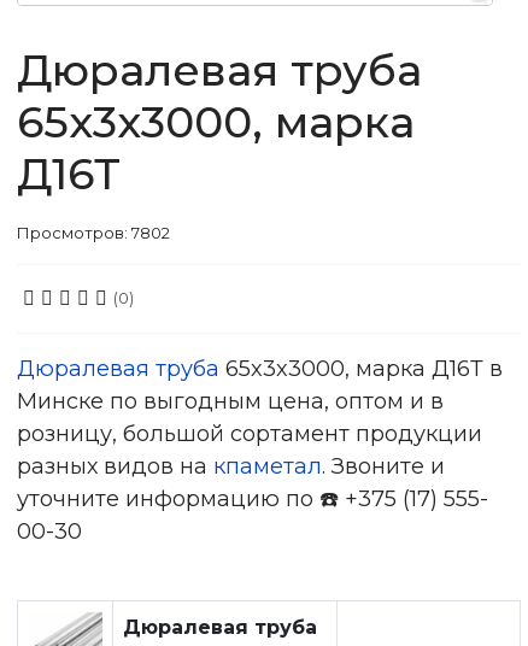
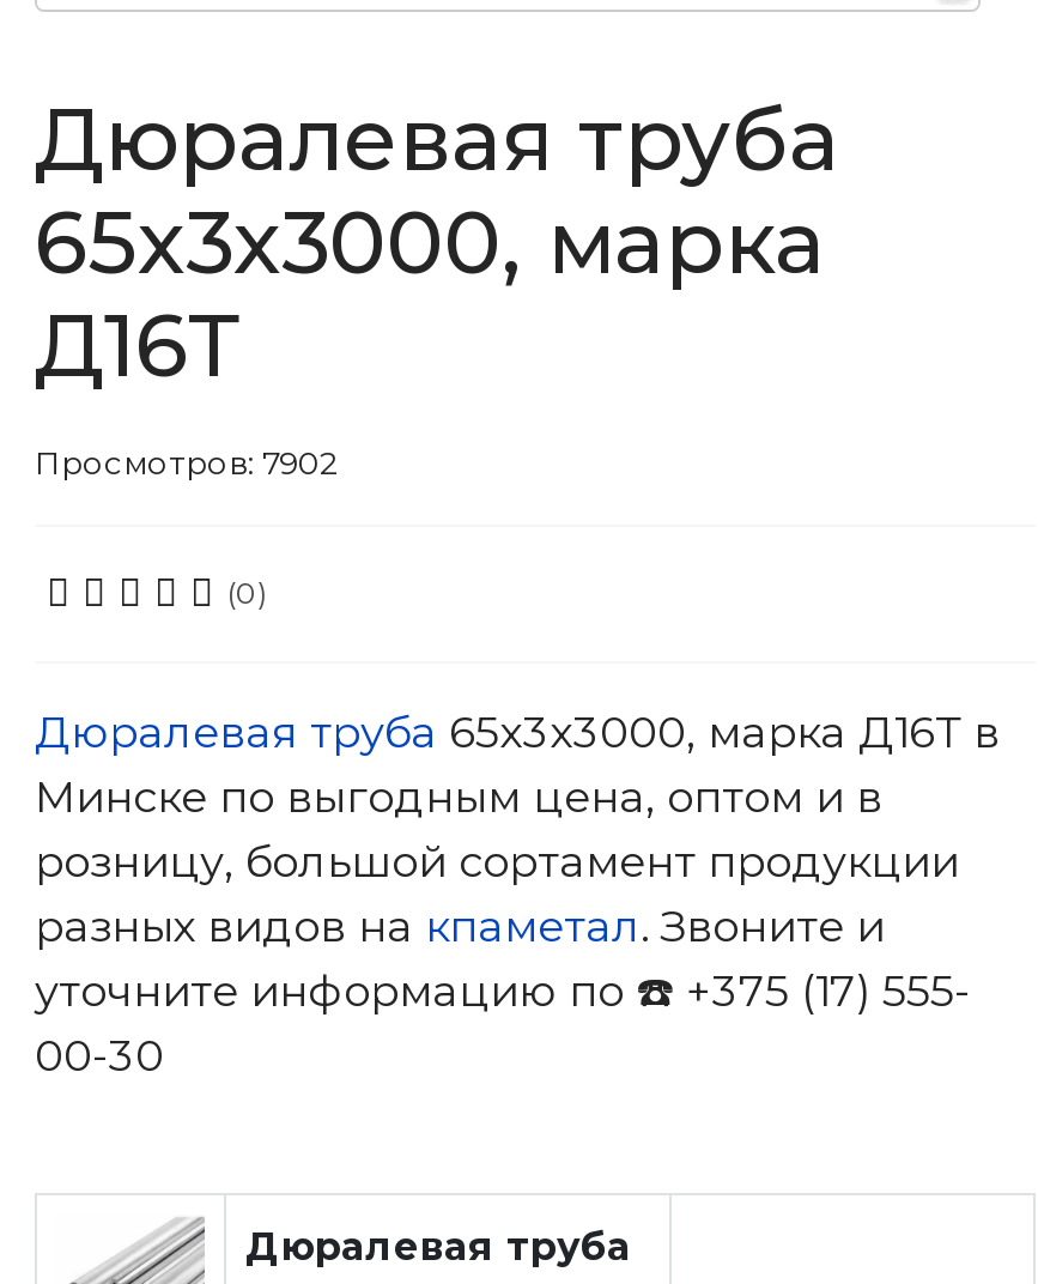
[17,223,170,242] Просмотров: 7802 -> [35,443,336,481] Просмотров: 7902

